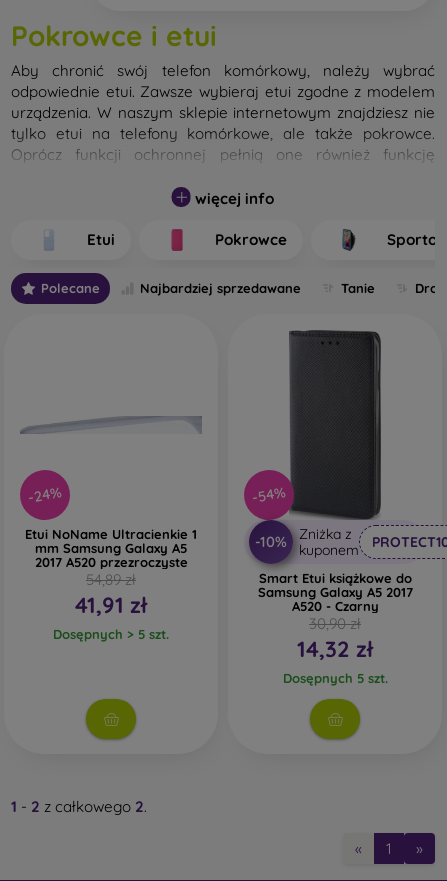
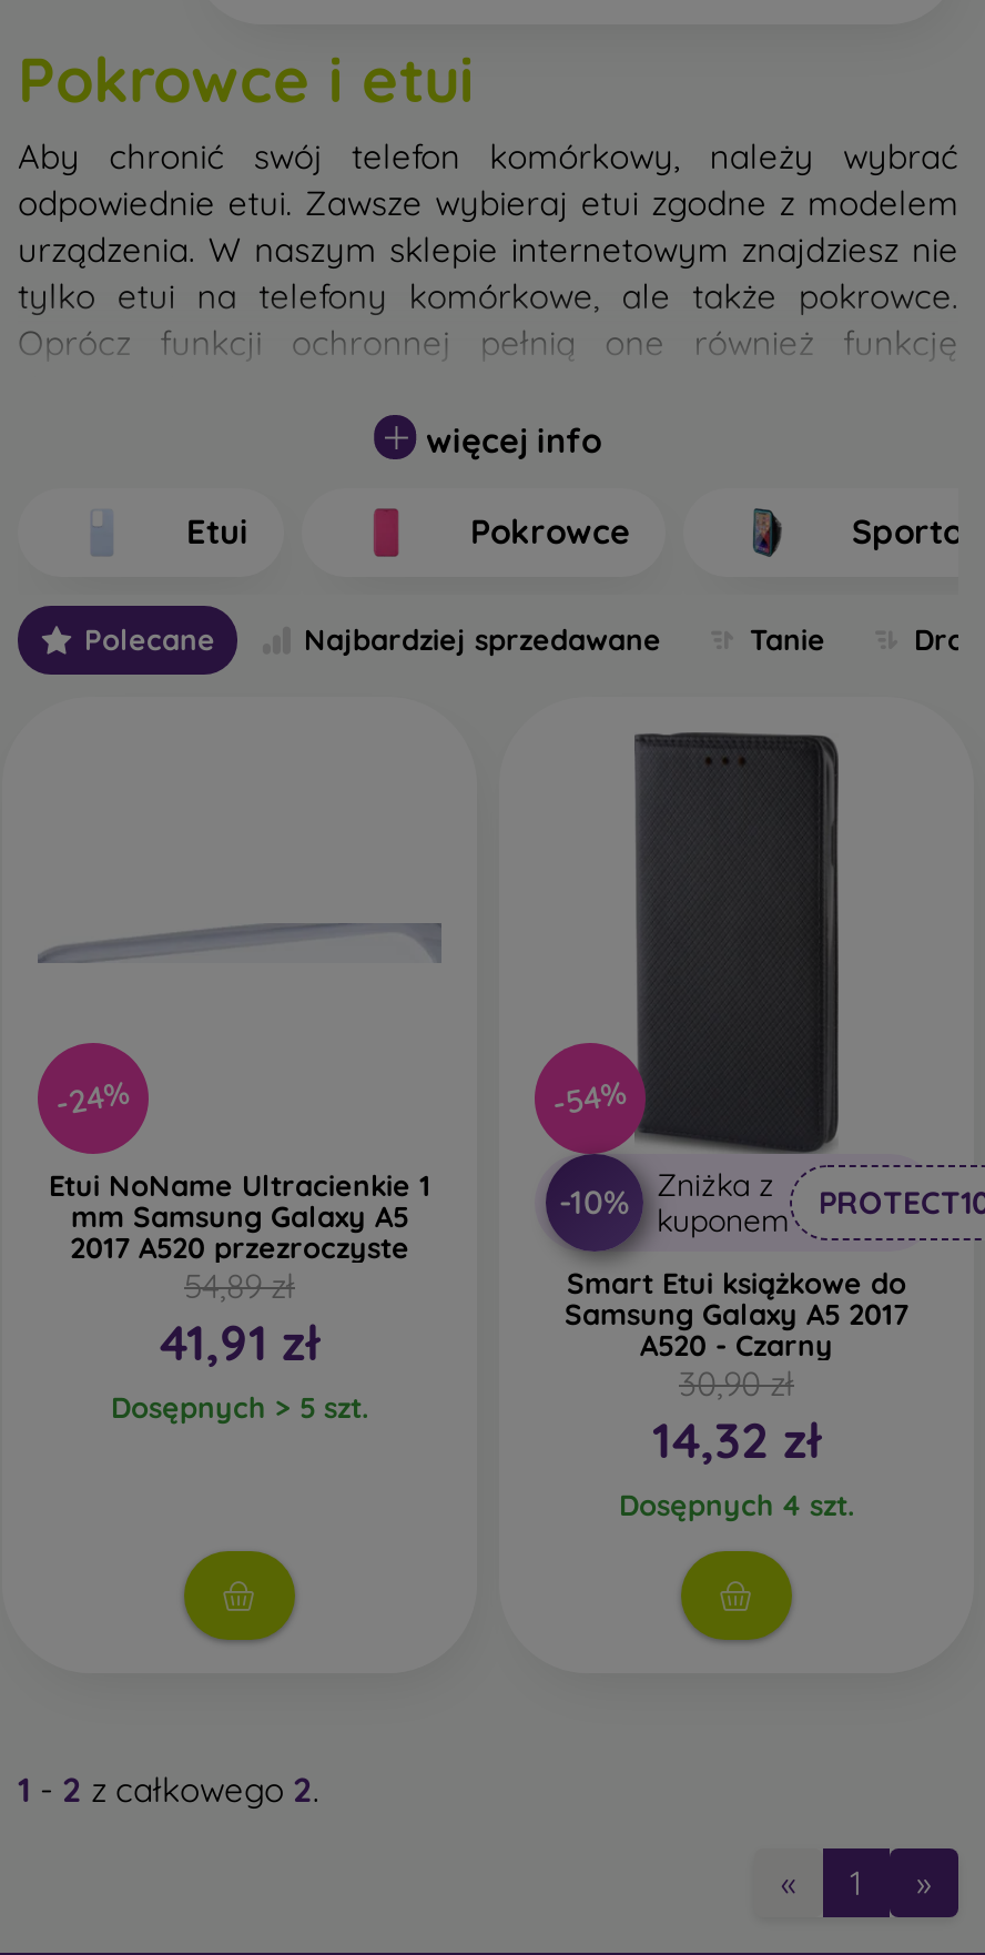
[282,670,387,686] Dosępnych 5 szt. -> [619,1486,854,1522] Dosępnych 4 szt.

